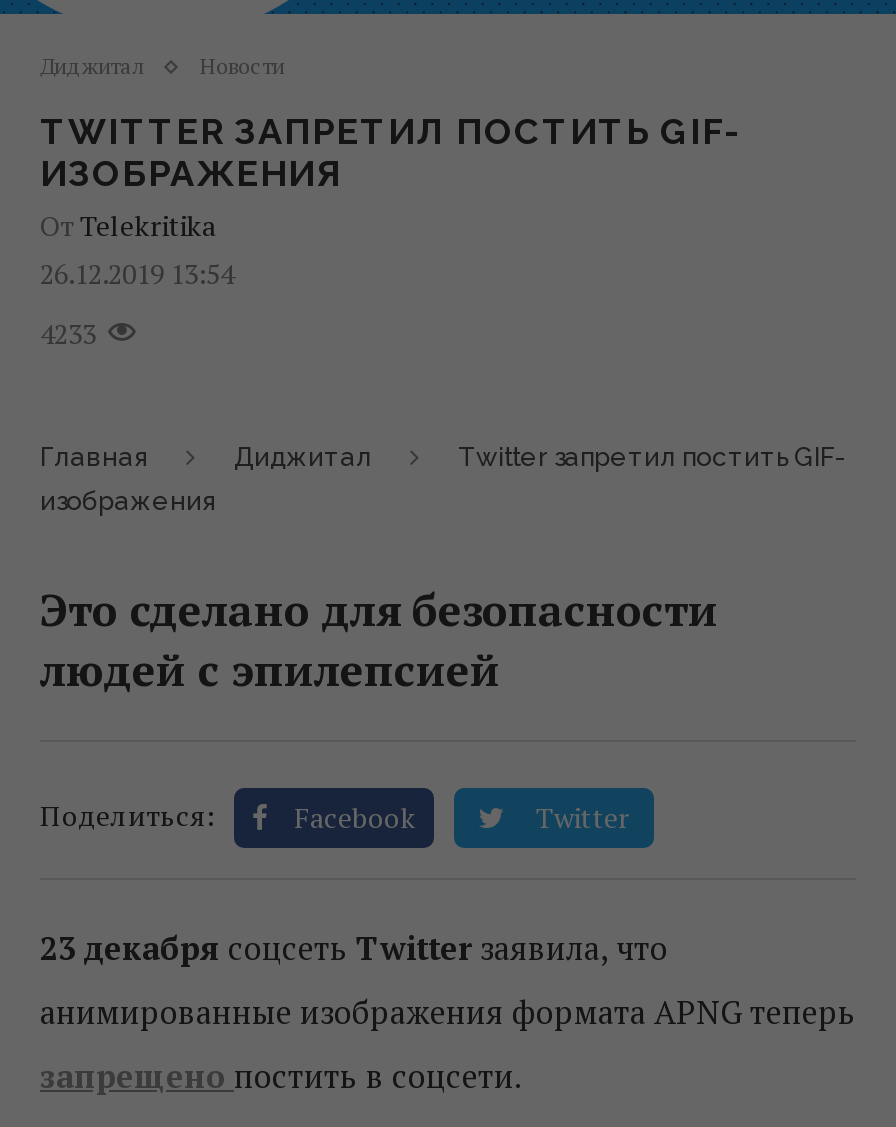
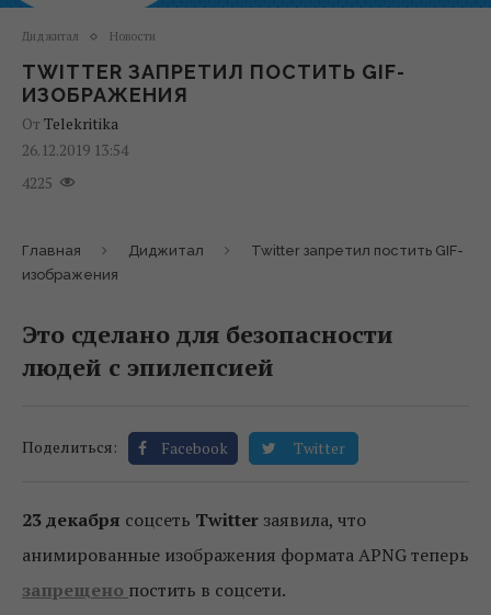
[40,314,96,352] 4233 -> [22,172,53,193] 4225

